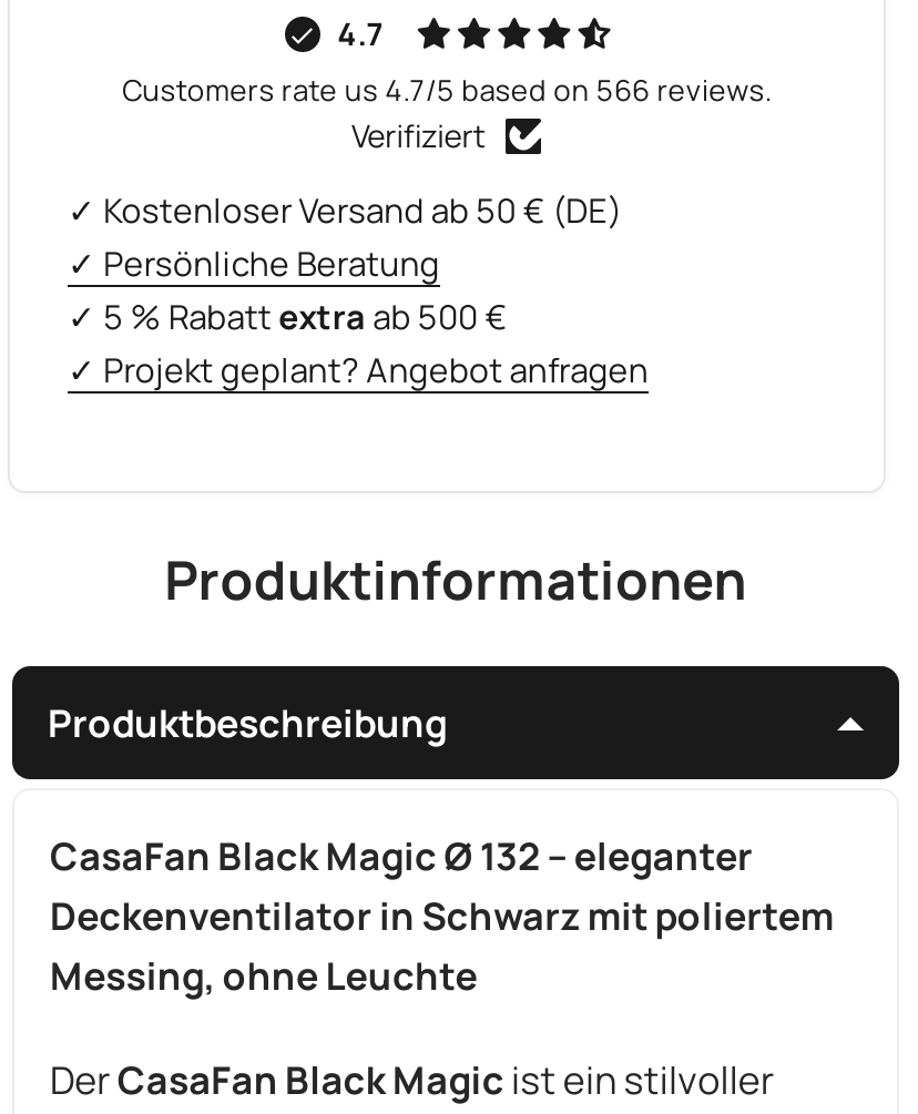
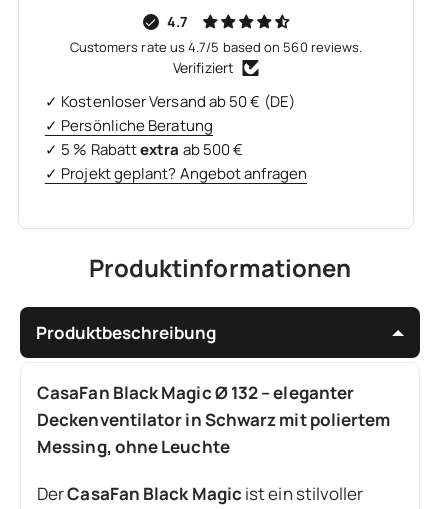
[122,69,771,109] Customers rate us 4.7/5 based on 566 reviews. -> [70,38,362,56] Customers rate us 4.7/5 based on 560 reviews.

